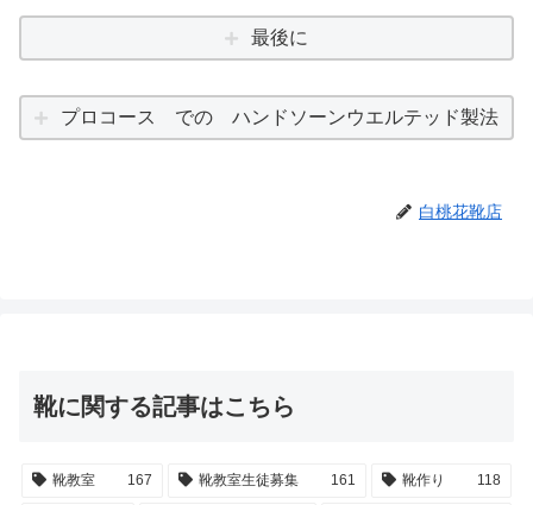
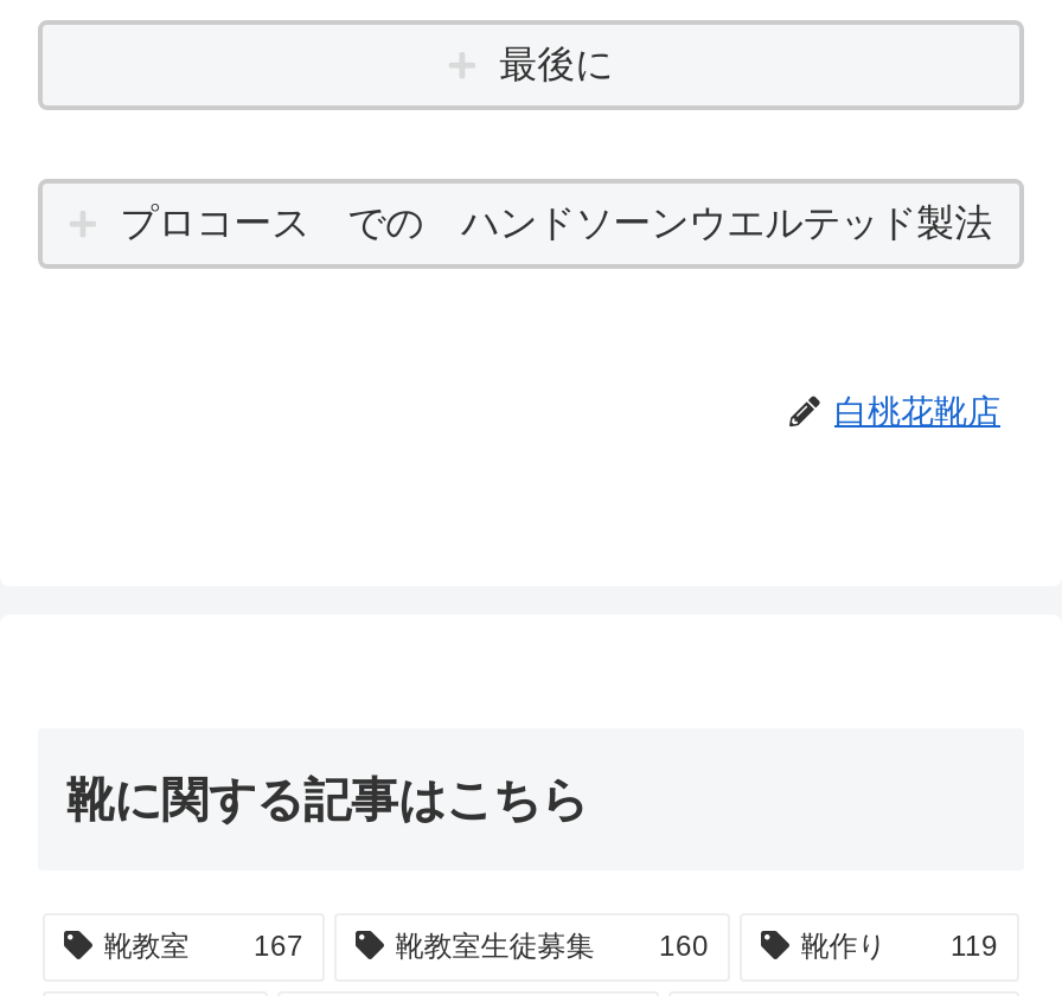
[198,472,356,488] 靴教室生徒募集 161 -> [395,930,709,963] 靴教室生徒募集 160
[477,472,501,488] 118 -> [951,930,998,963] 119

